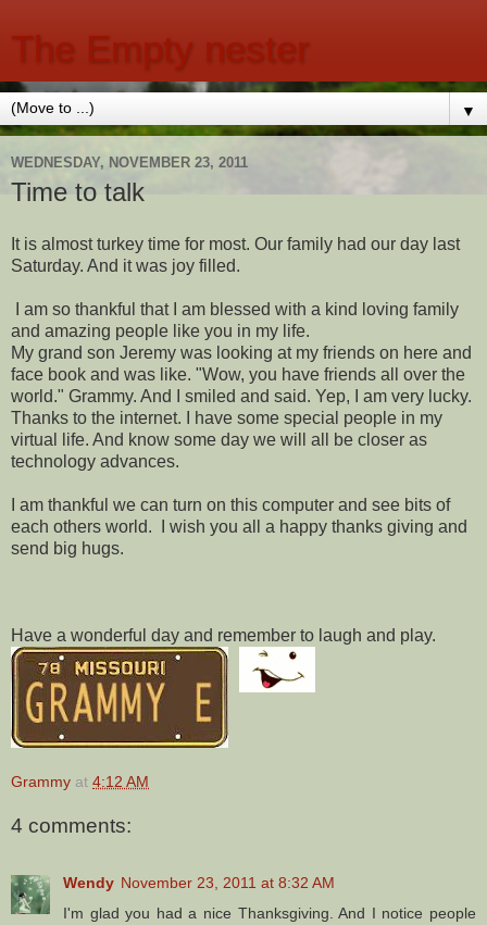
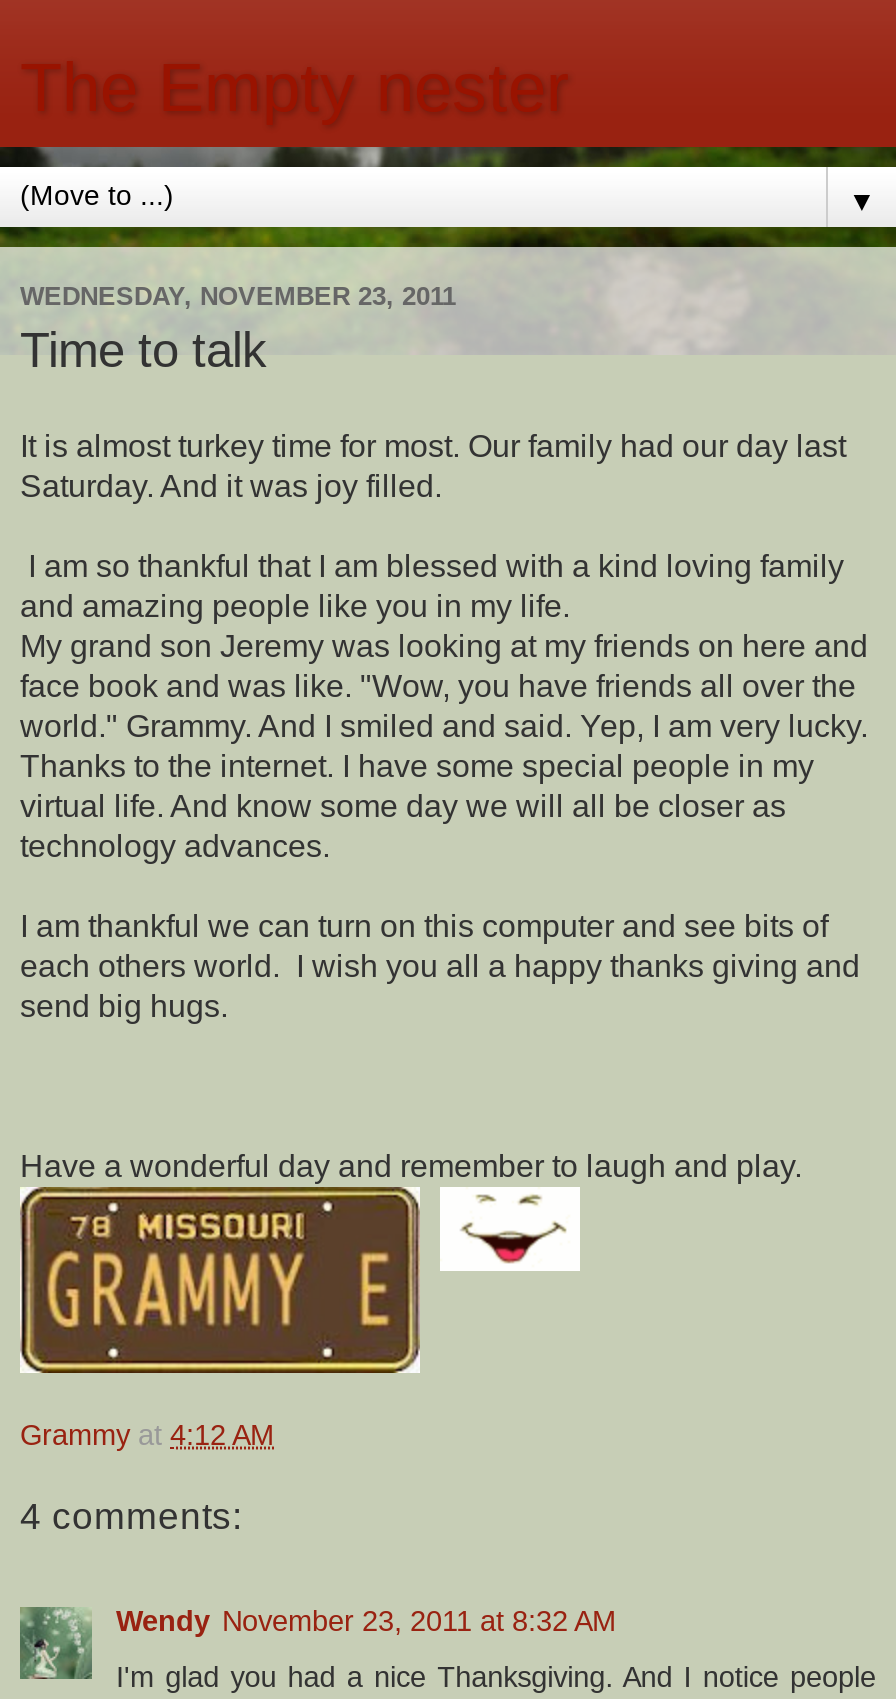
[255,652,307,689] [image] -> [462,1195,566,1265] [image]

